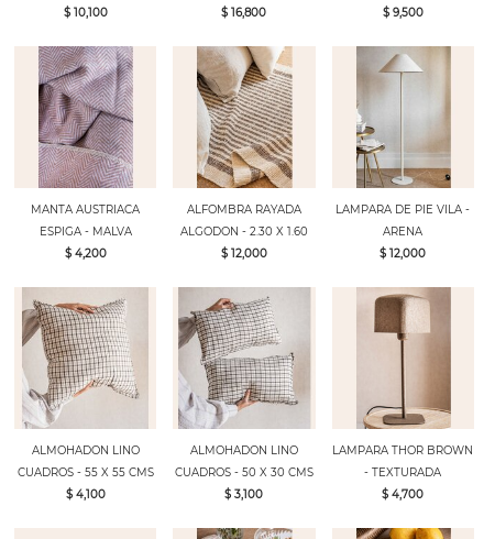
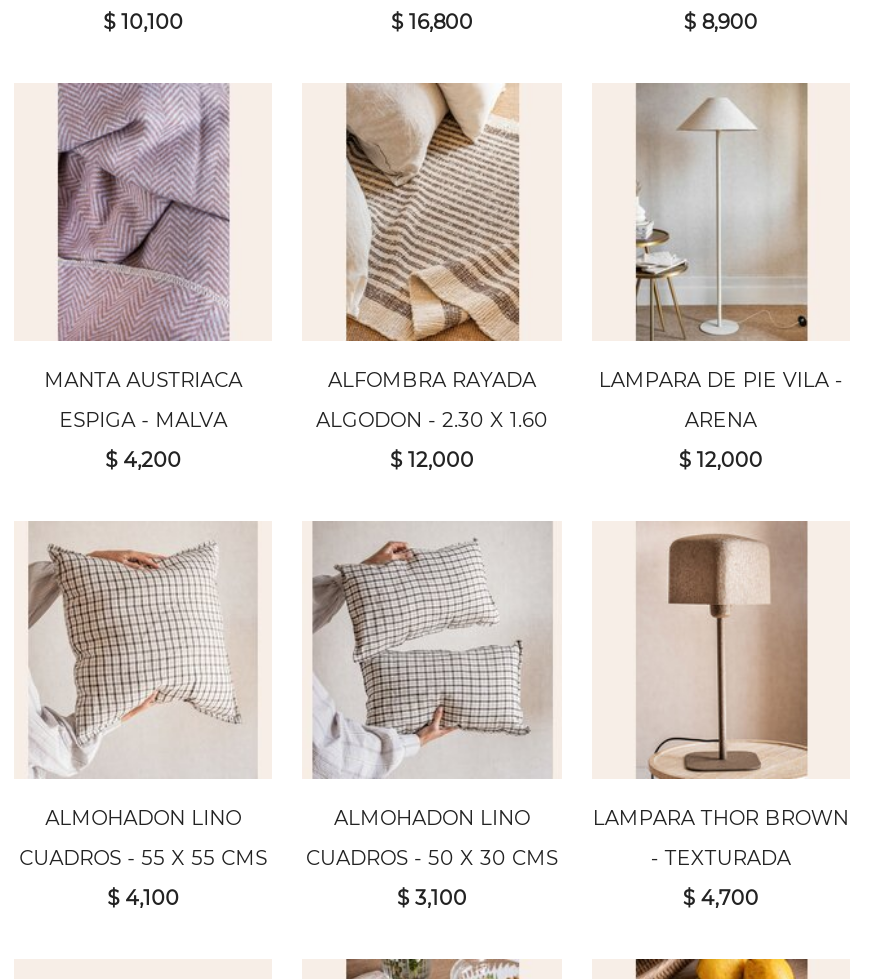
[383,5,423,19] $ 9,500 -> [684,8,758,34] $ 8,900

